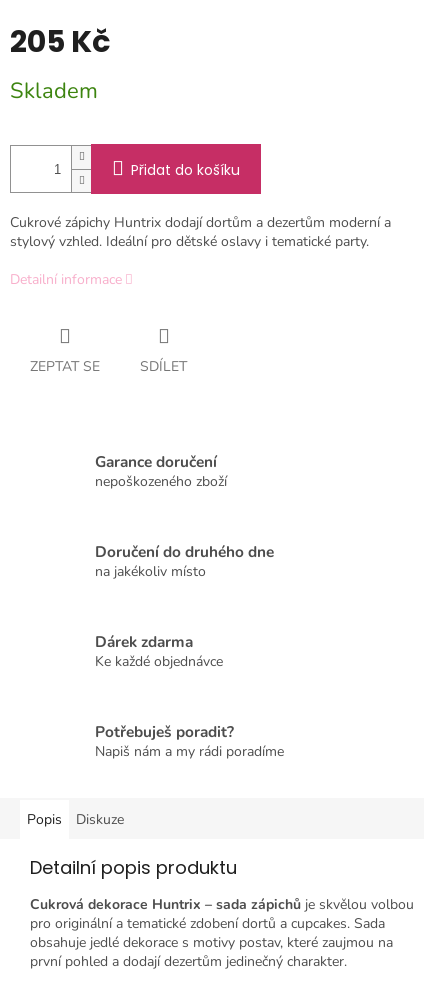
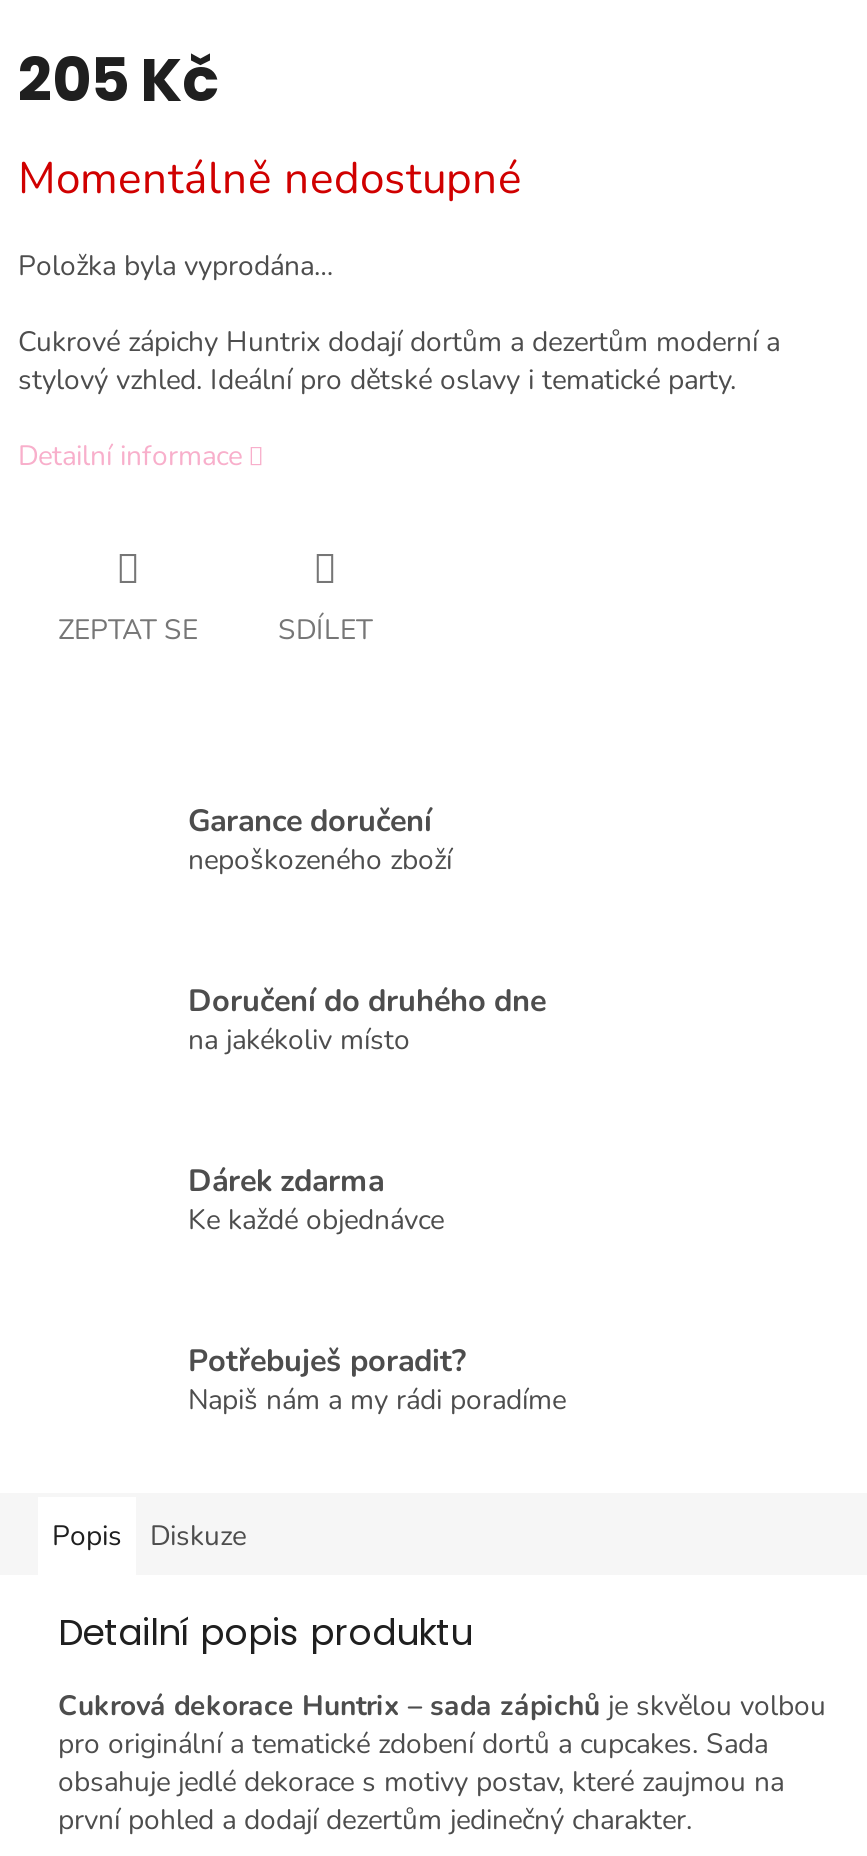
[10,76,98,106] Skladem -> [18,150,522,210] Momentálně nedostupné
[131,160,240,180] Přidat do košíku -> [18,248,334,286] Položka byla vyprodána…

